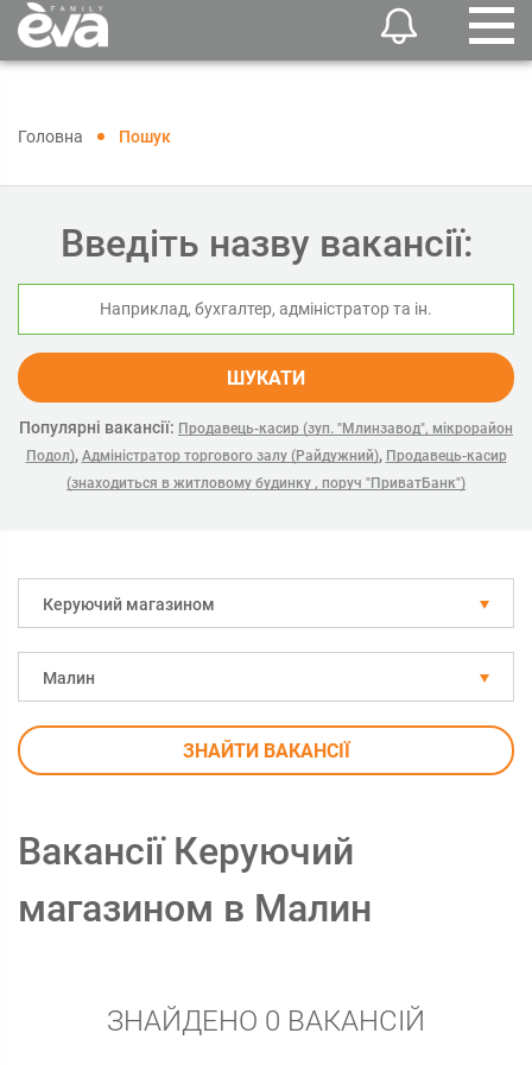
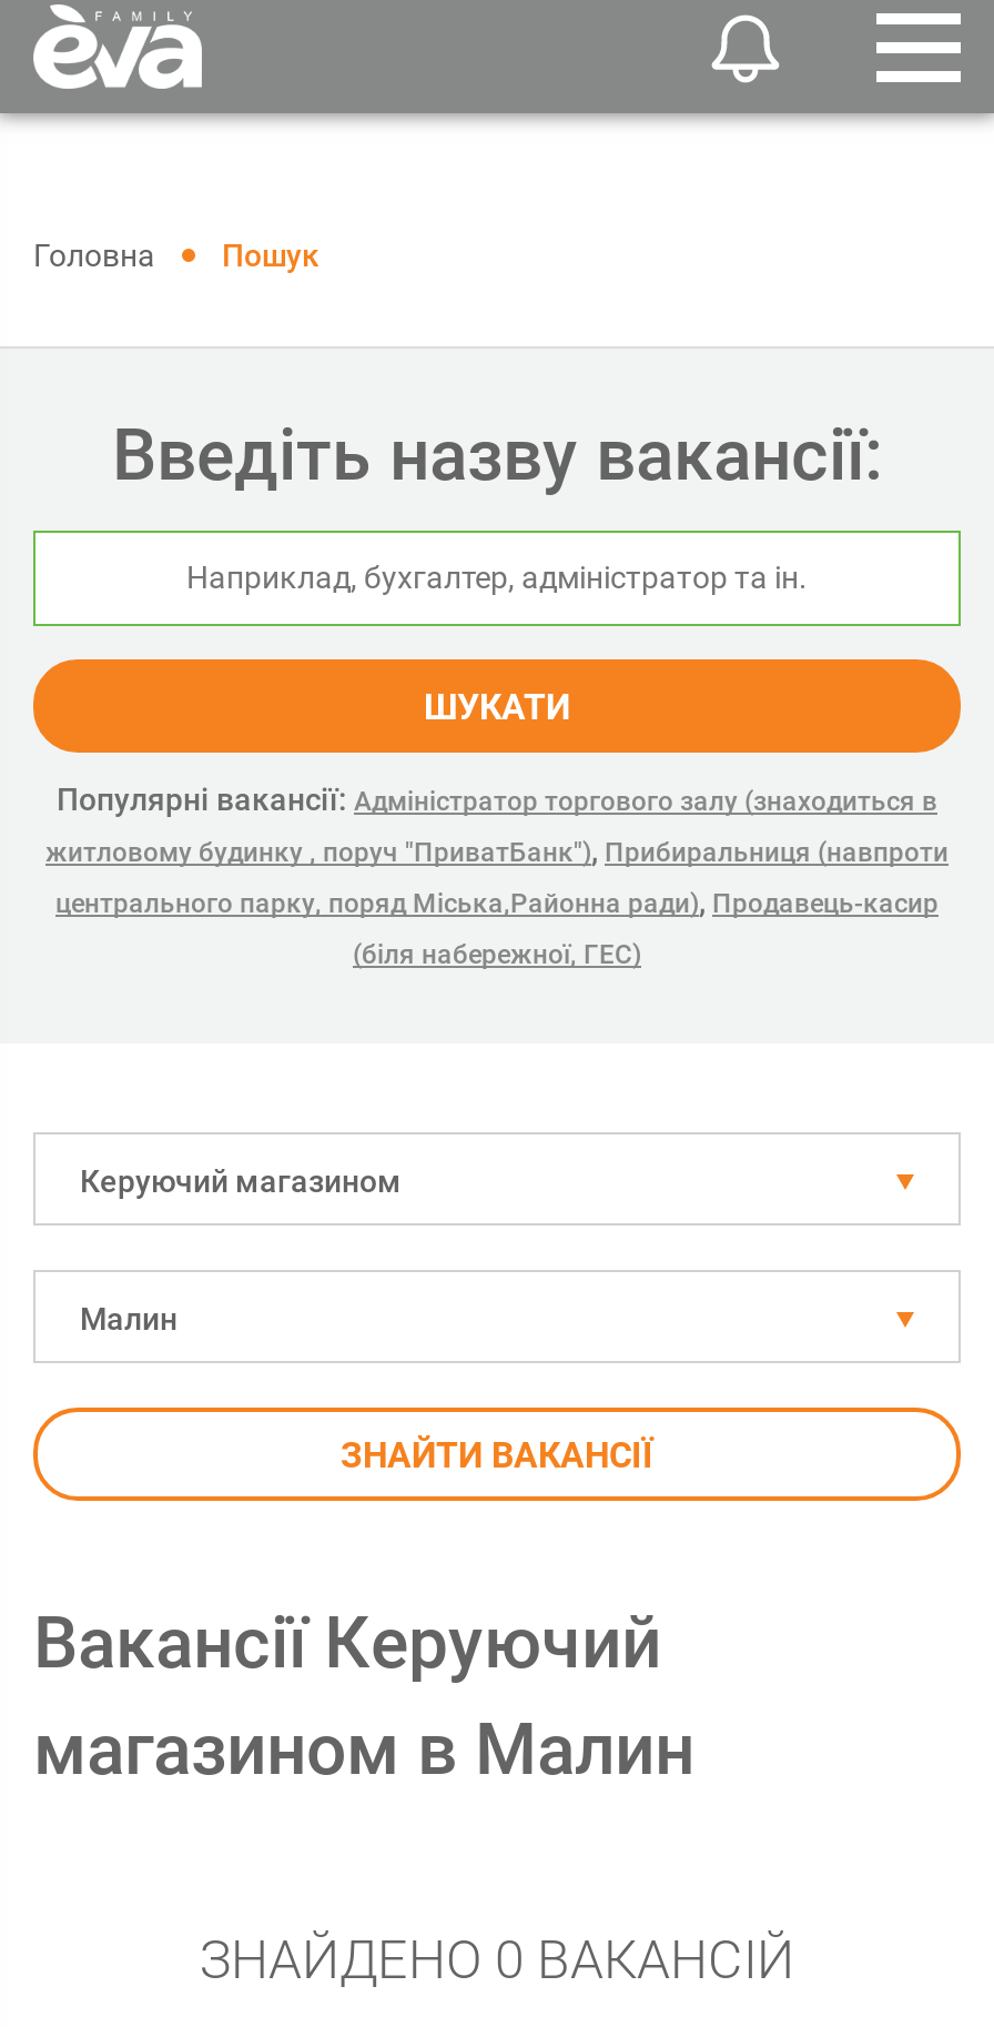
[19,418,513,464] Популярні вакансії: Продавець-касир (зуп. "Млинзавод", мікрорайон | Подол), Адміністратор торгового залу (Райдужний), Продавець-касир -> [45,781,949,919] Популярні вакансії: Адміністратор торгового залу (знаходиться в | житловому будинку , поруч "ПриватБанк"), Прибиральниця (навпроти | центрального парку, поряд Міська,Районна ради), Продавець-касир
[66,475,465,492] (знаходиться в житловому будинку , поруч "ПриватБанк") -> [353,939,641,970] (біля набережної, ГЕС)

